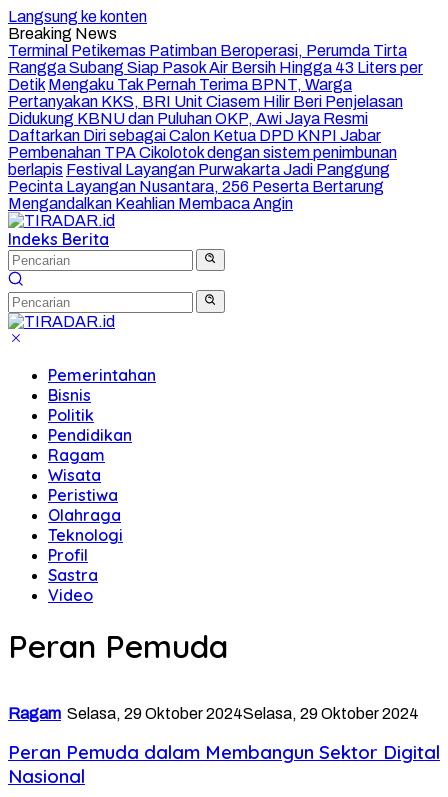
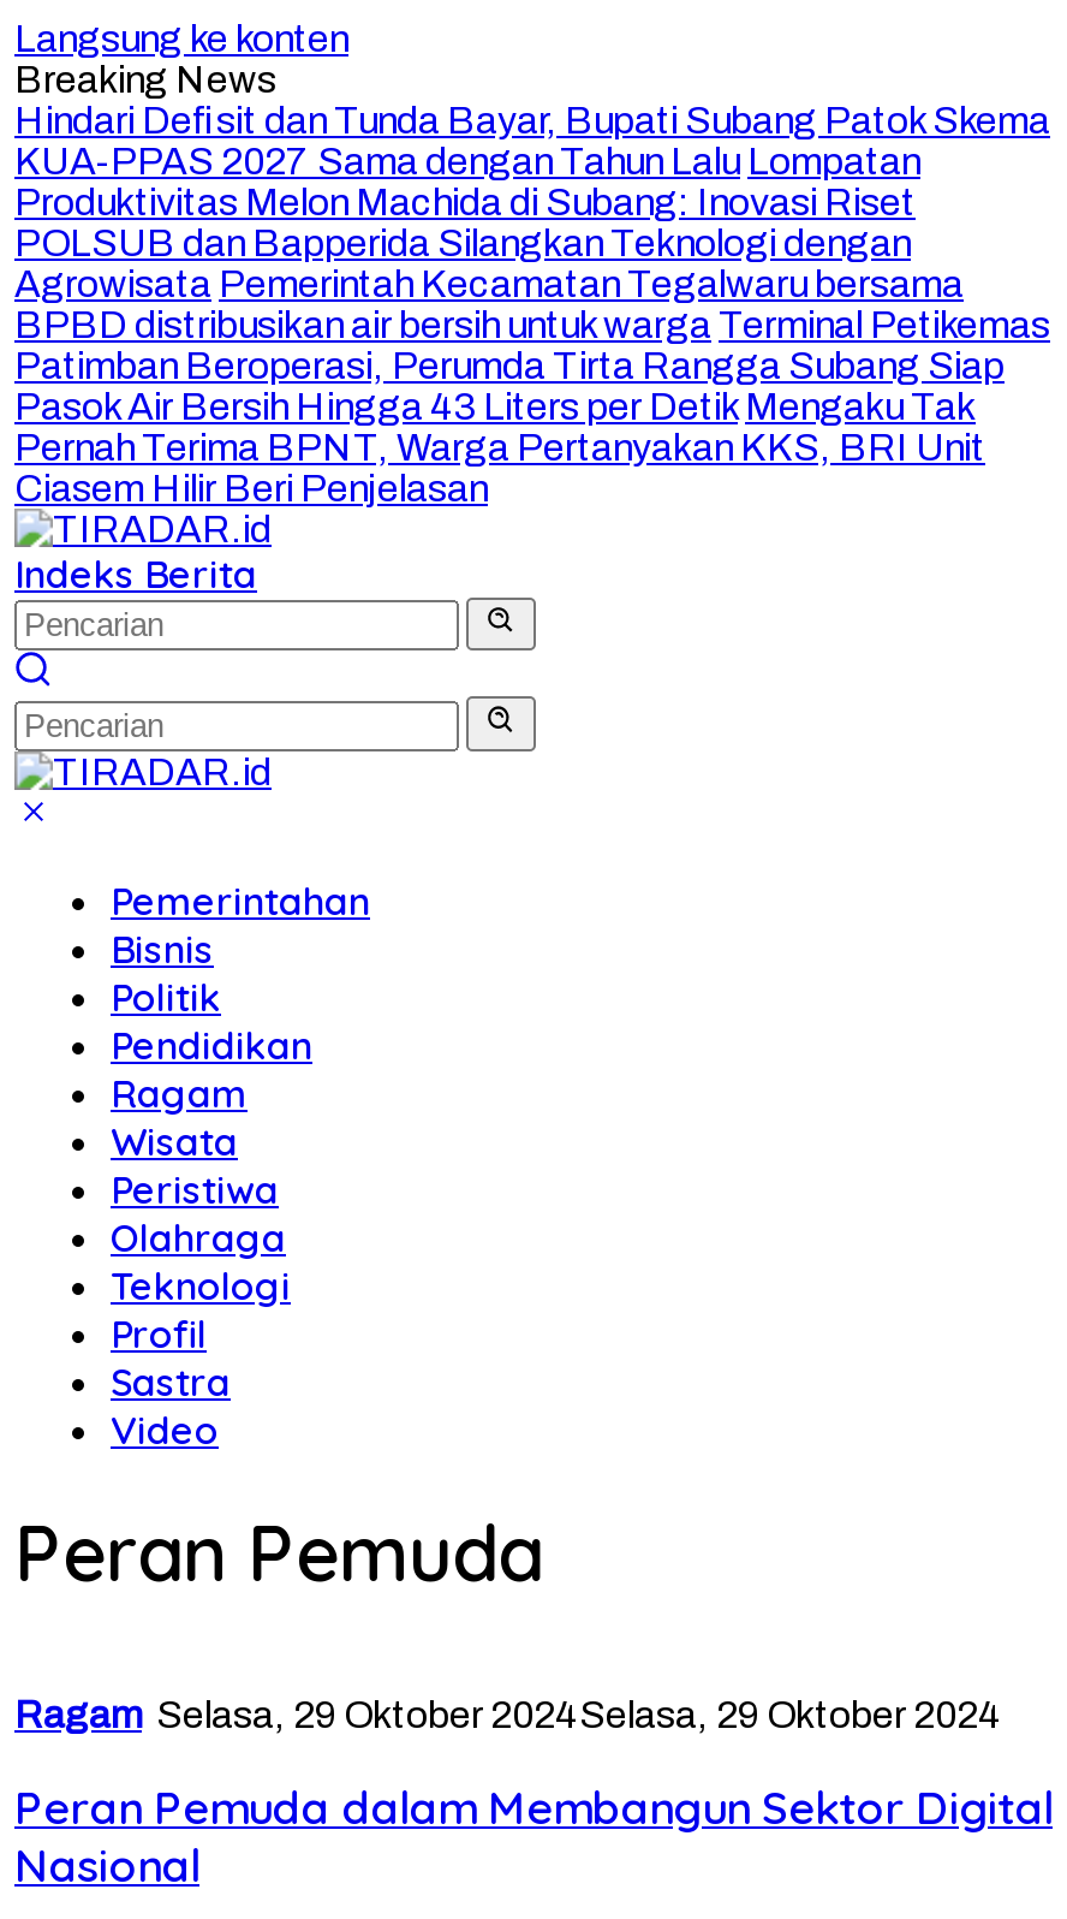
[8,42,423,212] Terminal Petikemas Patimban Beroperasi, Perumda Tirta | Rangga Subang Siap Pasok Air Bersih Hingga 43 Liters per | Detik Mengaku Tak Pernah Terima BPNT, Warga | Pertanyakan KKS, BRI Unit Ciasem Hilir Beri Penjelasan | Didukung KBNU dan Puluhan OKP, Awi Jaya Resmi | Daftarkan Diri sebagai Calon Ketua DPD KNPI Jabar | Pembenahan TPA Cikolotok dengan sistem penimbunan | berlapis Festival Layangan Purwakarta Jadi Panggung | Pecinta Layangan Nusantara, 256 Peserta Bertarung | Mengandalkan Keahlian Membaca Angin -> [14,100,1050,509] Hindari Defisit dan Tunda Bayar, Bupati Subang Patok Skema | KUA-PPAS 2027 Sama dengan Tahun Lalu Lompatan | Produktivitas Melon Machida di Subang: Inovasi Riset | POLSUB dan Bapperida Silangkan Teknologi dengan | Agrowisata Pemerintah Kecamatan Tegalwaru bersama | BPBD distribusikan air bersih untuk warga Terminal Petikemas | Patimban Beroperasi, Perumda Tirta Rangga Subang Siap | Pasok Air Bersih Hingga 43 Liters per Detik Mengaku Tak | Pernah Terima BPNT, Warga Pertanyakan KKS, BRI Unit | Ciasem Hilir Beri Penjelasan

